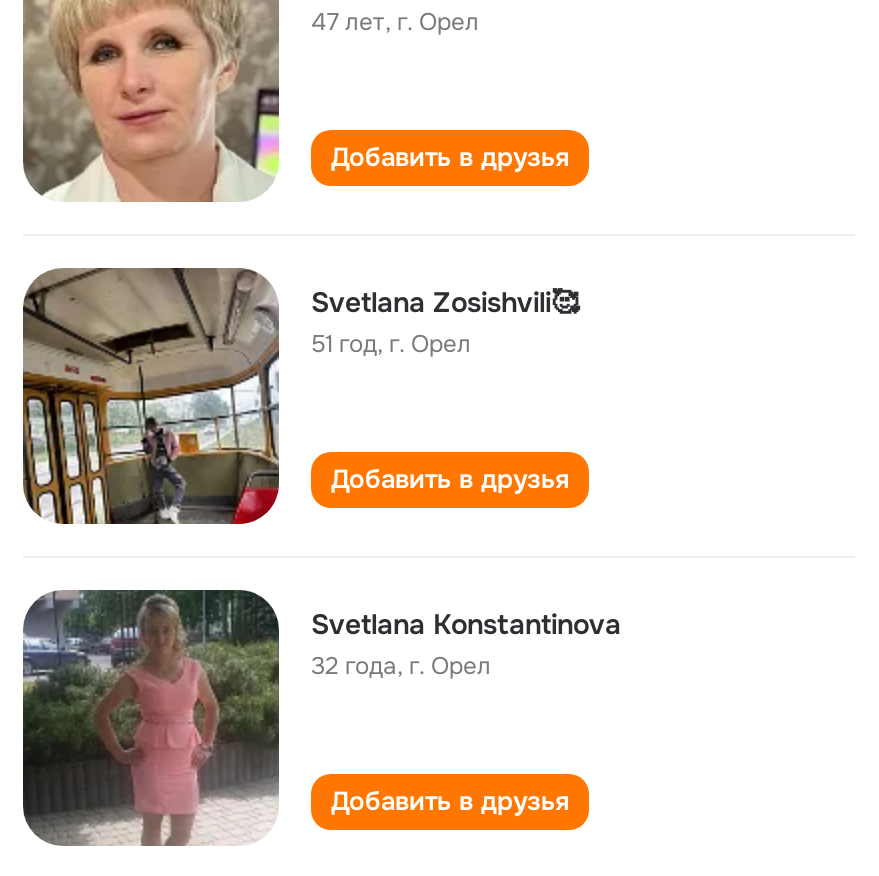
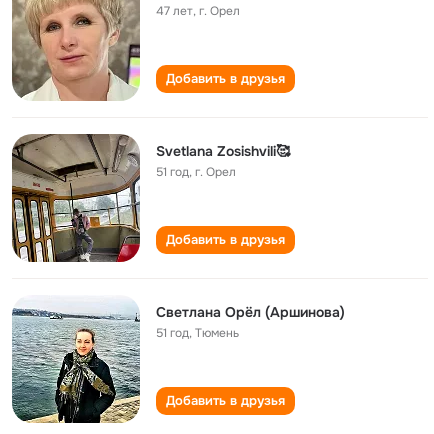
[21,588,621,848] [image] | Svetlana Konstantinova | 32 года, г. Орел -> [11,295,345,424] [image] | Светлана Орёл (Аршинова) | 51 год, Тюмень

